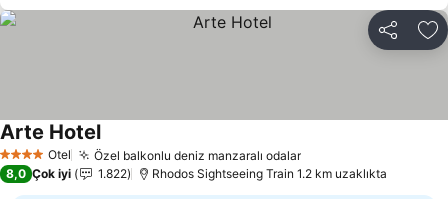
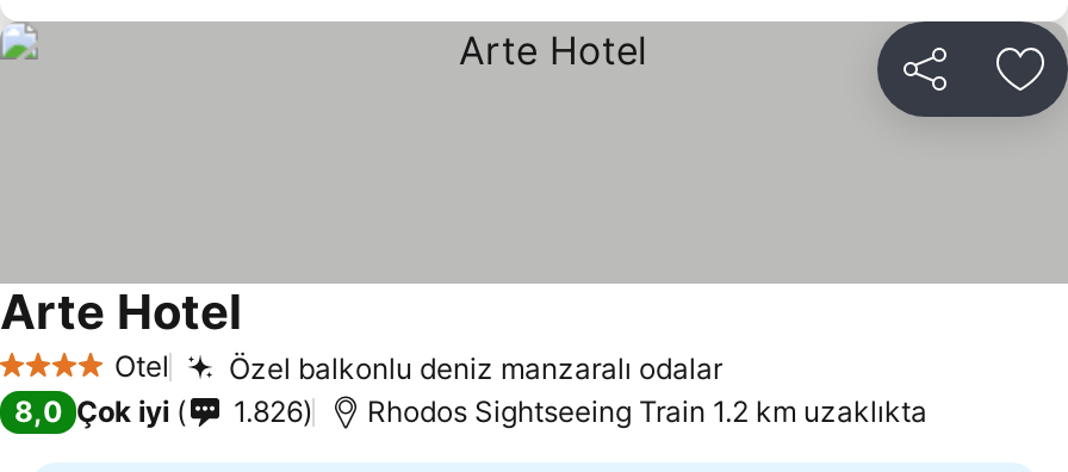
[98,166,127,181] 1.822 -> [234,393,303,429] 1.826

